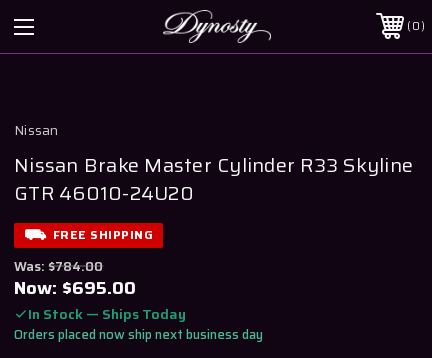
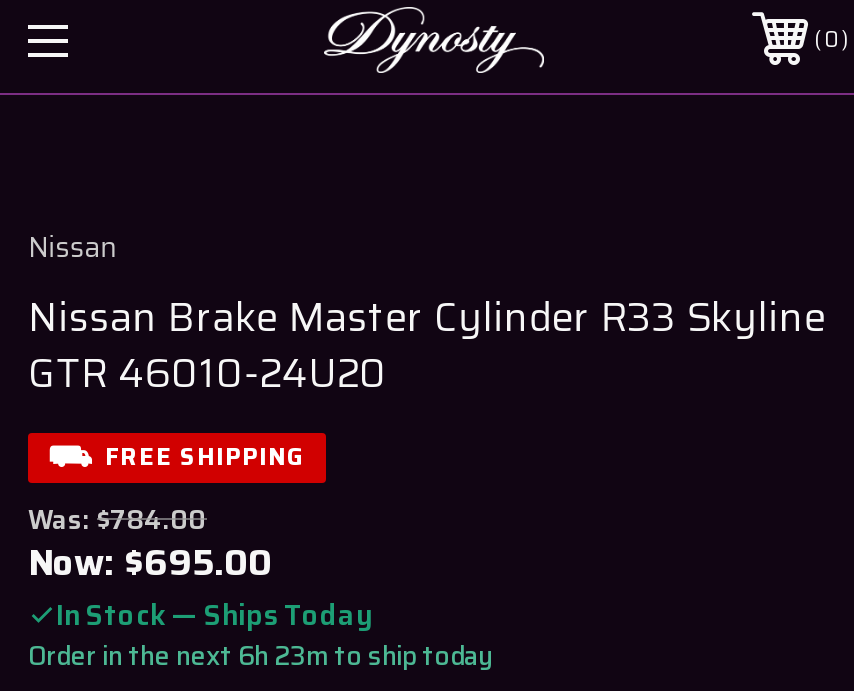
[14,324,263,345] Orders placed now ship next business day -> [28,635,492,677] Order in the next 6h 23m to ship today

